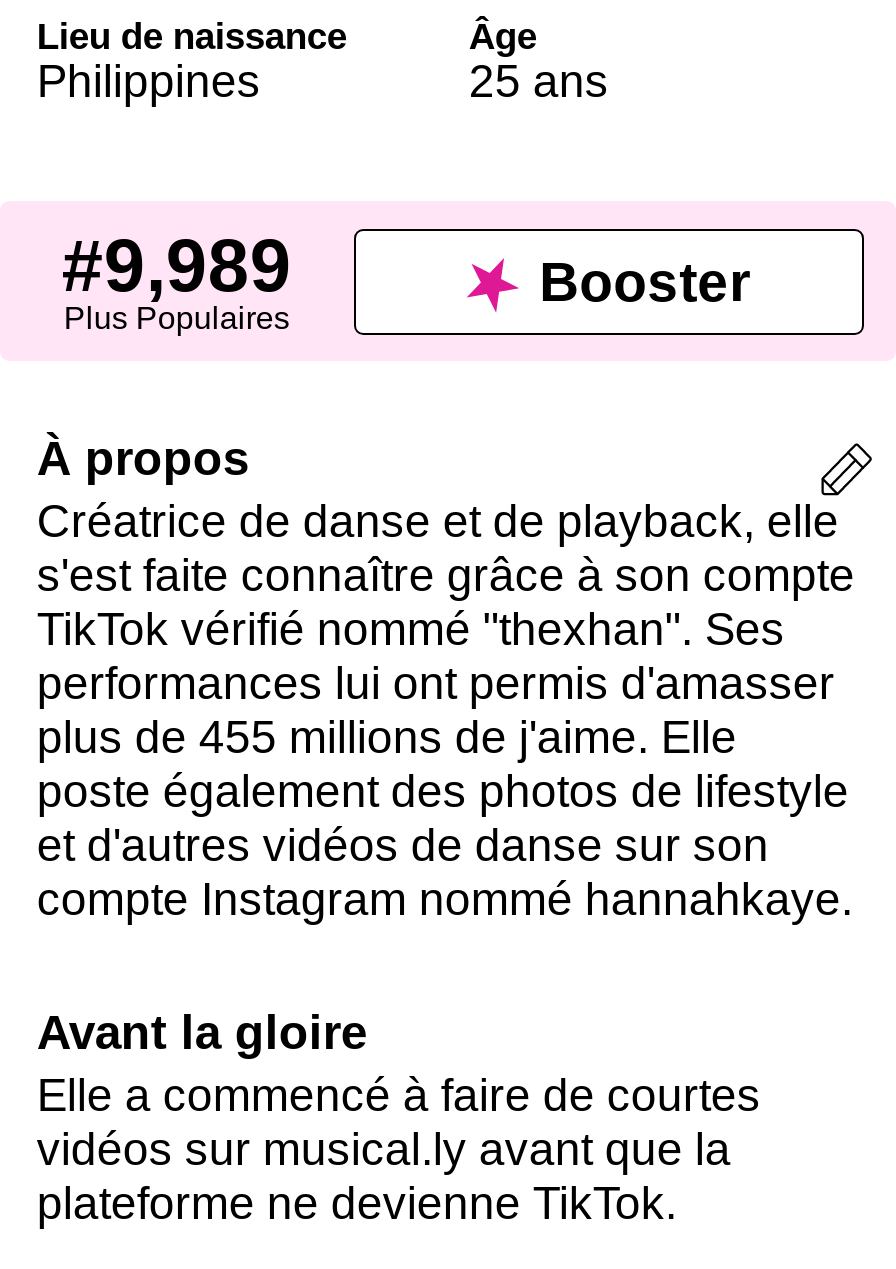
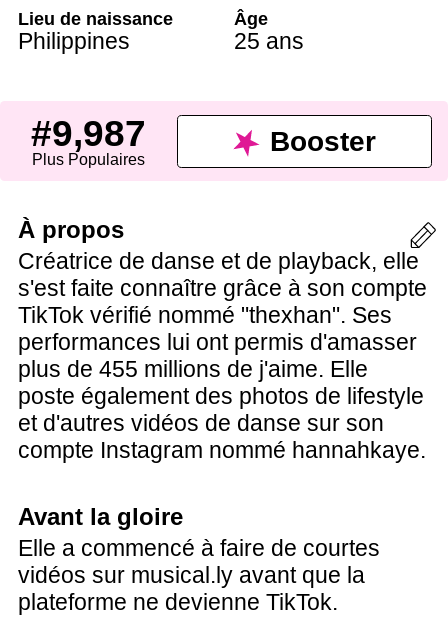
[62,224,292,306] #9,989 -> [31,112,146,153] #9,987

